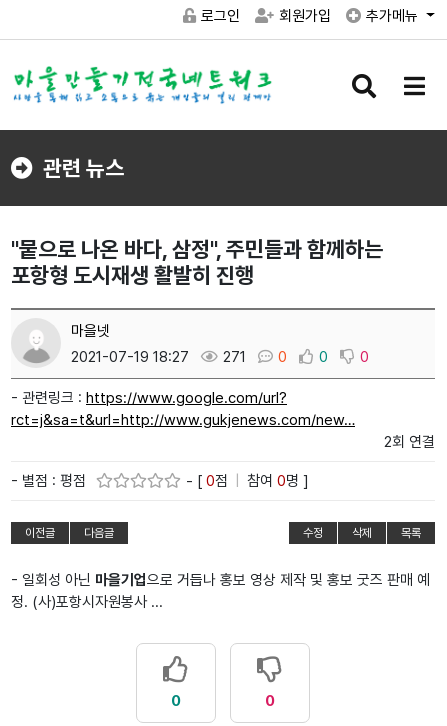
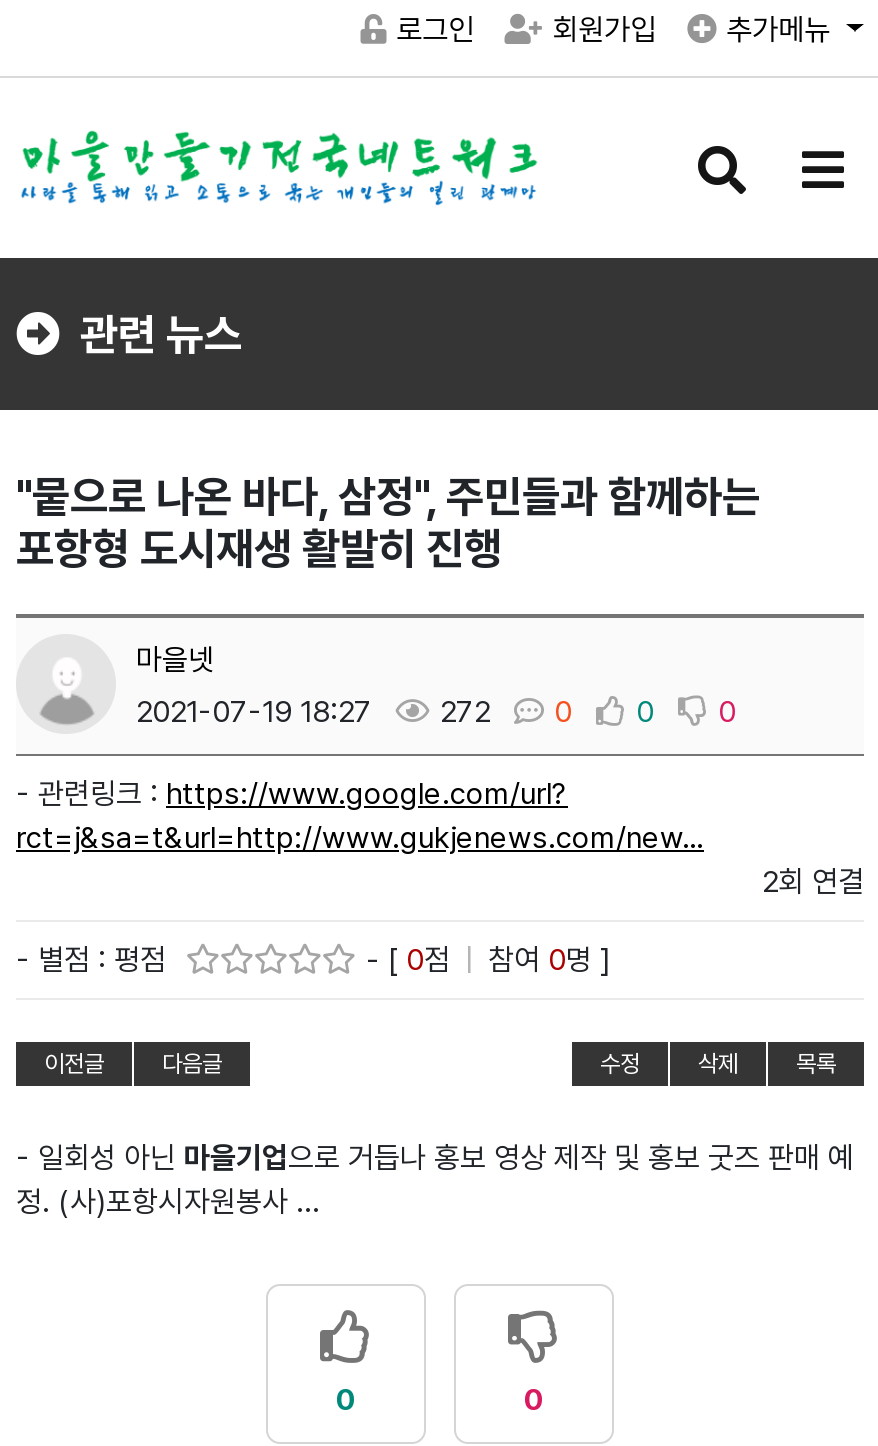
[71,348,369,366] 2021-07-19 18:27 271 0 0 0 -> [136,694,736,730] 2021-07-19 18:27 272 0 0 0

